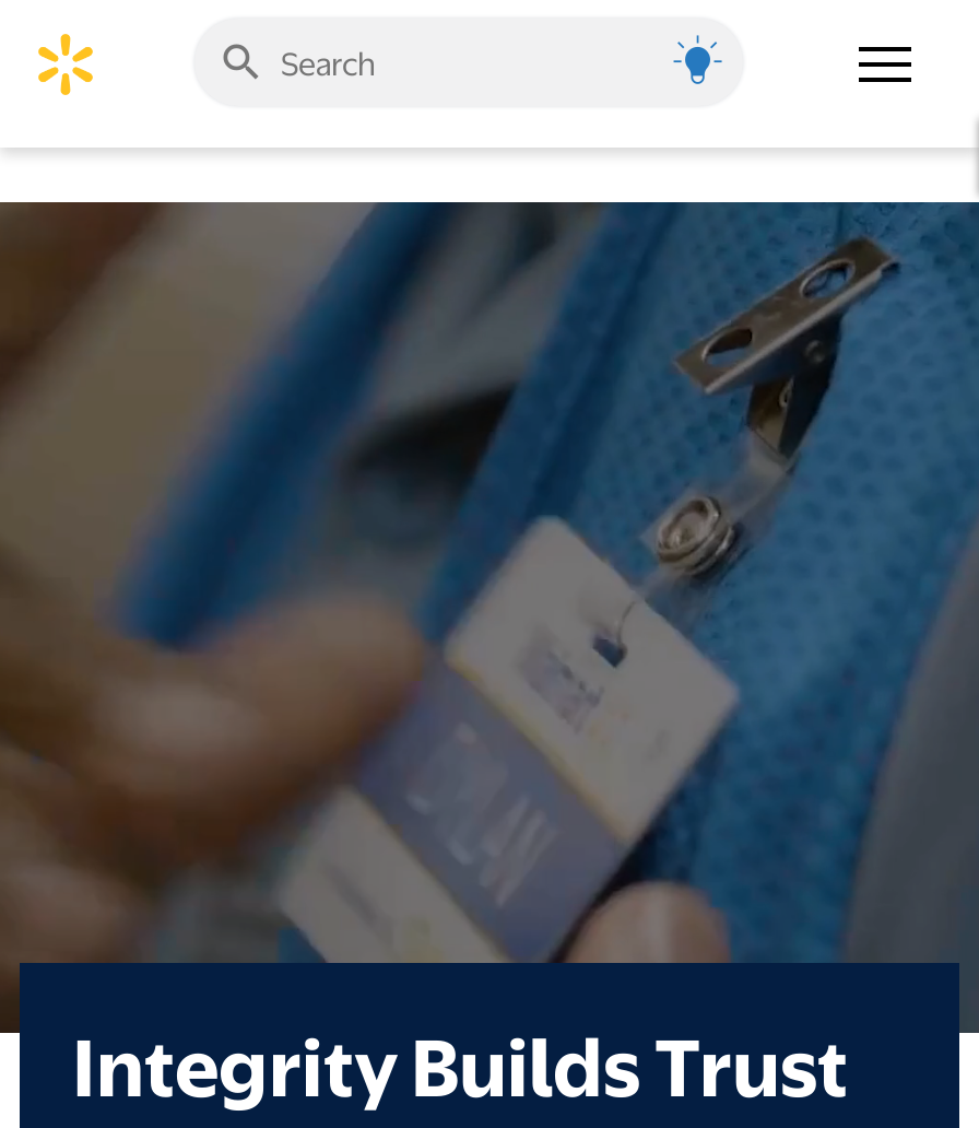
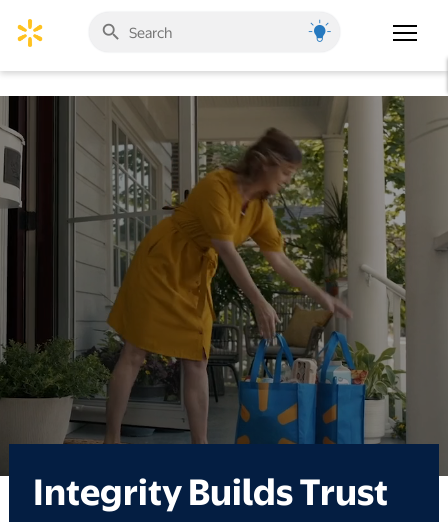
[7,200,972,1029] [image] -> [3,95,445,473] [image]

